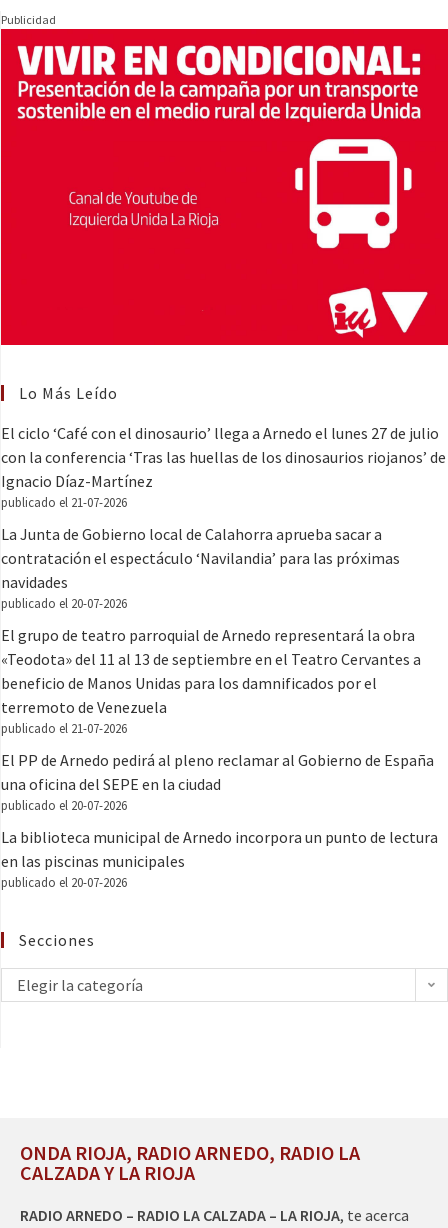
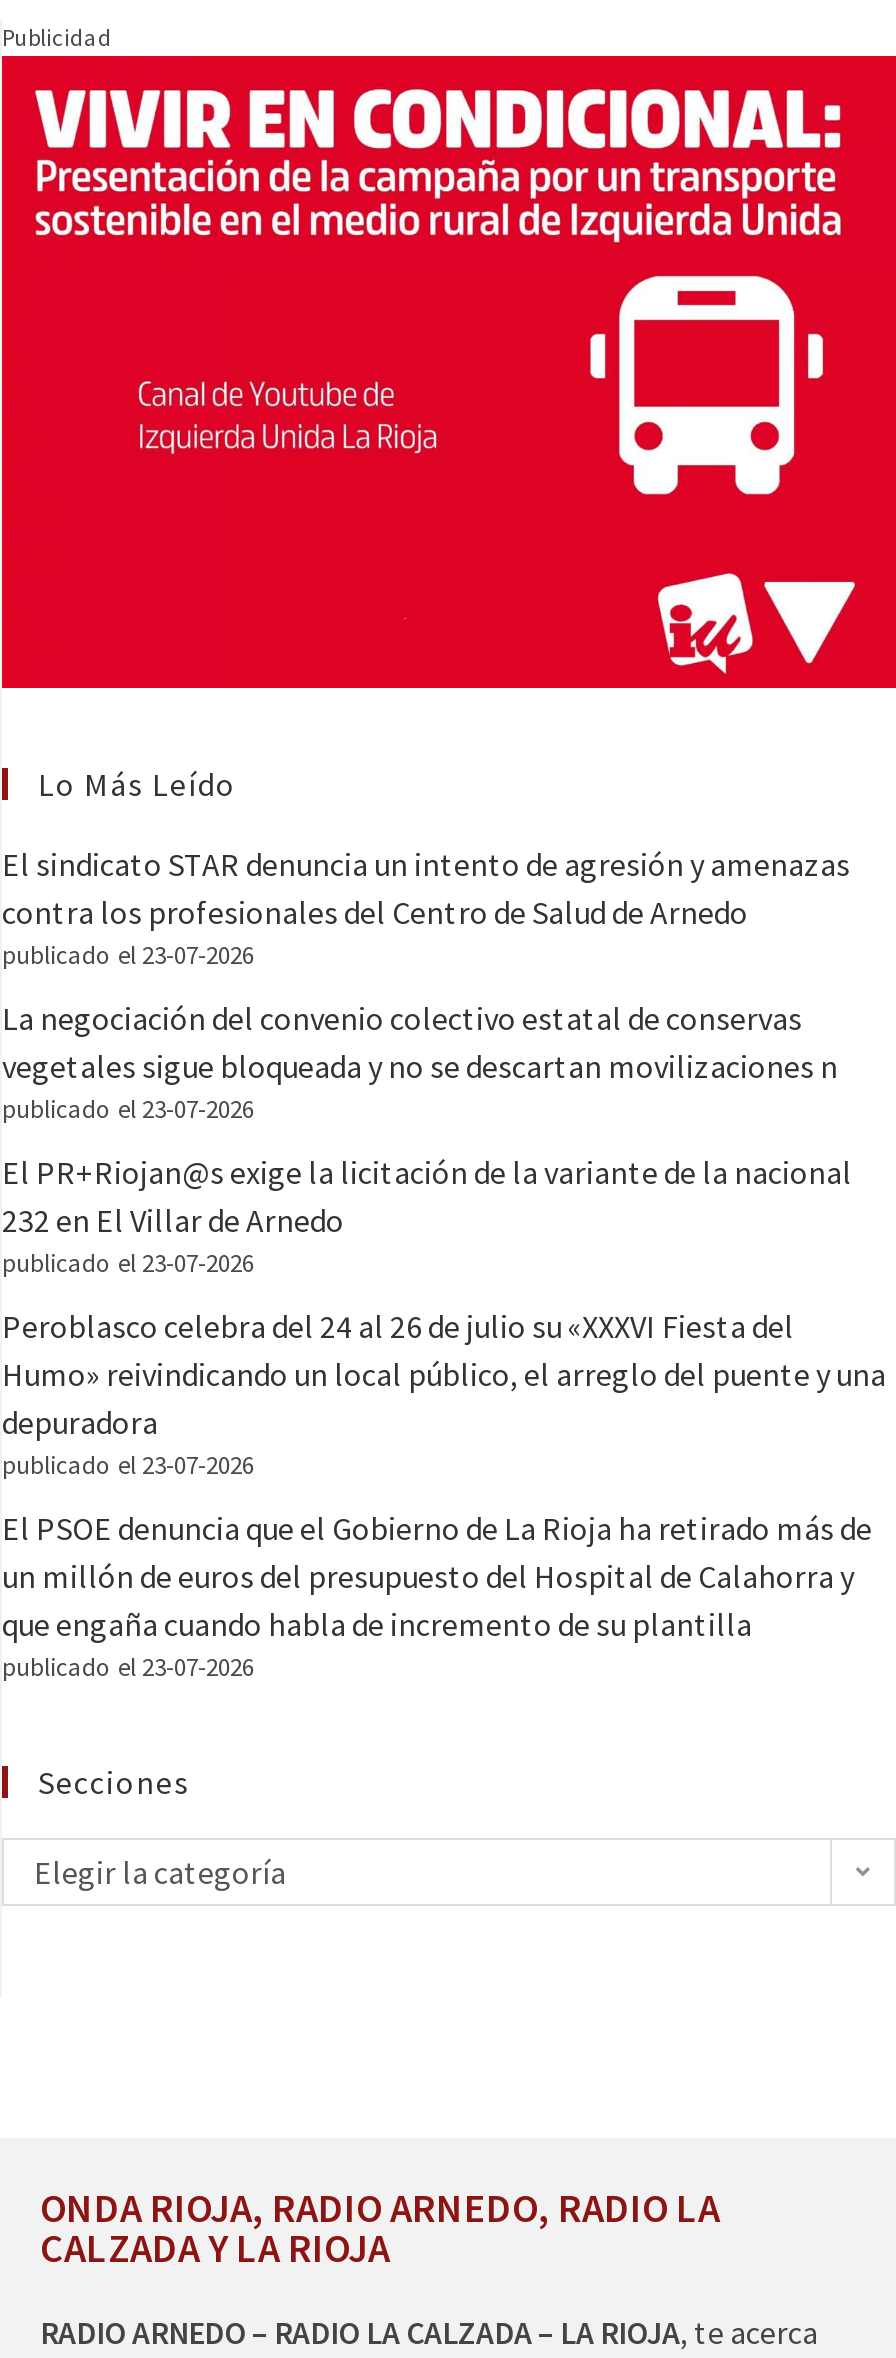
[1,423,446,510] El ciclo ‘Café con el dinosaurio’ llega a Arnedo el lunes 27 de julio | con la conferencia ‘Tras las huellas de los dinosaurios riojanos’ de | Ignacio Díaz-Martínez | publicado el 21-07-2026 -> [2,844,850,970] El sindicato STAR denuncia un intento de agresión y amenazas | contra los profesionales del Centro de Salud de Arnedo | publicado el 23-07-2026
[1,524,400,611] La Junta de Gobierno local de Calahorra aprueba sacar a | contratación el espectáculo ‘Navilandia’ para las próximas | navidades | publicado el 20-07-2026 -> [2,998,838,1124] La negociación del convenio colectivo estatal de conservas | vegetales sigue bloqueada y no se descartan movilizaciones n | publicado el 23-07-2026
[1,625,421,736] El grupo de teatro parroquial de Arnedo representará la obra | «Teodota» del 11 al 13 de septiembre en el Teatro Cervantes a | beneficio de Manos Unidas para los damnificados por el | terremoto de Venezuela | publicado el 21-07-2026 -> [2,1152,852,1278] El PR+Riojan@s exige la licitación de la variante de la nacional | 232 en El Villar de Arnedo | publicado el 23-07-2026
[1,750,434,813] El PP de Arnedo pedirá al pleno reclamar al Gobierno de España | una oficina del SEPE en la ciudad | publicado el 20-07-2026 -> [2,1306,886,1480] Peroblasco celebra del 24 al 26 de julio su «XXXVI Fiesta del | Humo» reivindicando un local público, el arreglo del puente y una | depuradora | publicado el 23-07-2026
[1,827,438,890] La biblioteca municipal de Arnedo incorpora un punto de lectura | en las piscinas municipales | publicado el 20-07-2026 -> [2,1508,872,1682] El PSOE denuncia que el Gobierno de La Rioja ha retirado más de | un millón de euros del presupuesto del Hospital de Calahorra y | que engaña cuando habla de incremento de su plantilla | publicado el 23-07-2026

